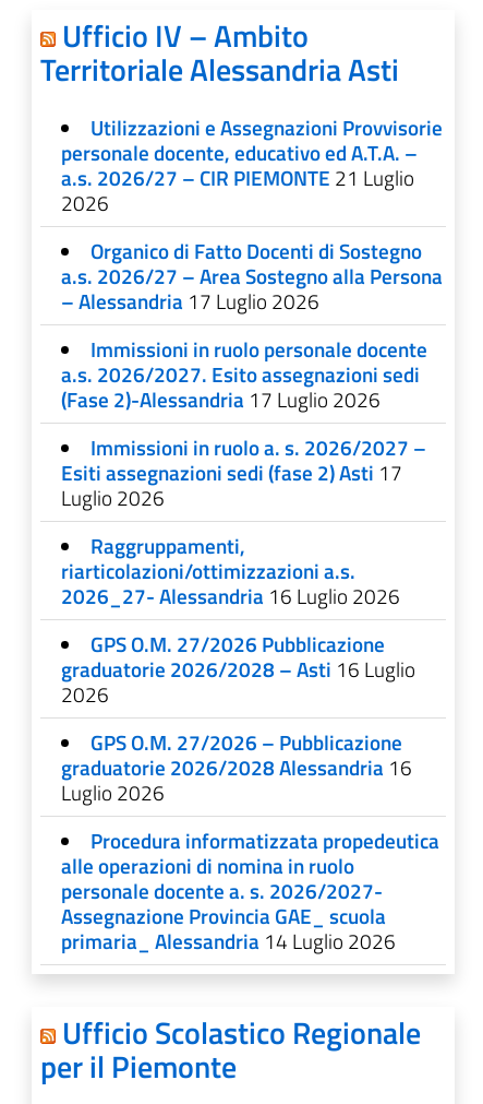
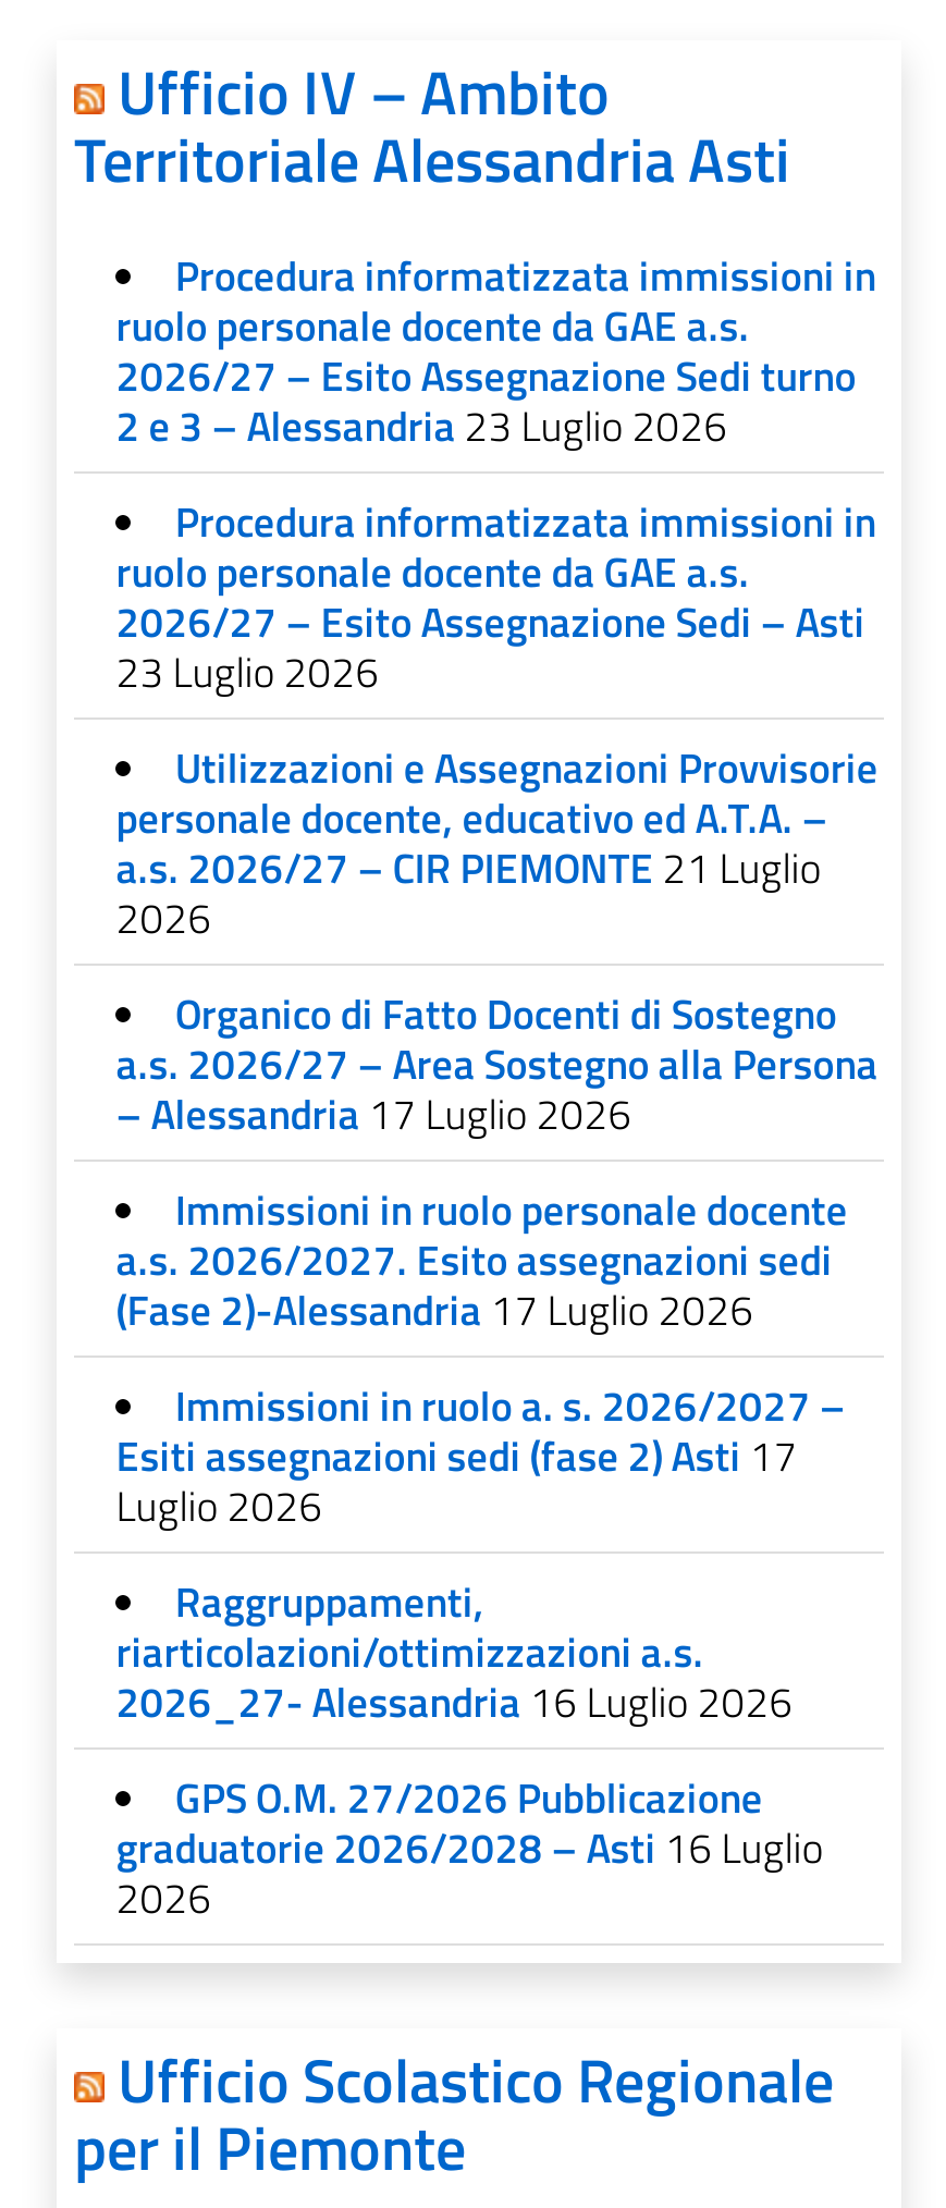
none -> [116,244,876,703] Procedura informatizzata immissioni in | ruolo personale docente da GAE a.s. | 2026/27 – Esito Assegnazione Sedi turno | 2 e 3 – Alessandria 23 Luglio 2026 | Procedura informatizzata immissioni in | ruolo personale docente da GAE a.s. | 2026/27 – Esito Assegnazione Sedi – Asti | 23 Luglio 2026
moved [61,112,443,710] -> [116,736,878,1929]: Utilizzazioni e Assegnazioni Provvisorie | personale docente, educativo ed A.T.A. – | a.s. 2026/27 – CIR PIEMONTE 21 Luglio | ... | graduatorie 2026/2028 – Asti 16 Luglio | 2026
[61,727,440,957] GPS O.M. 27/2026 – Pubblicazione | graduatorie 2026/2028 Alessandria 16 | Luglio 2026 | Procedura informatizzata propedeutica | alle operazioni di nomina in ruolo | personale docente a. s. 2026/2027- | Assegnazione Provincia GAE_ scuola | primaria_ Alessandria 14 Luglio 2026 -> none

